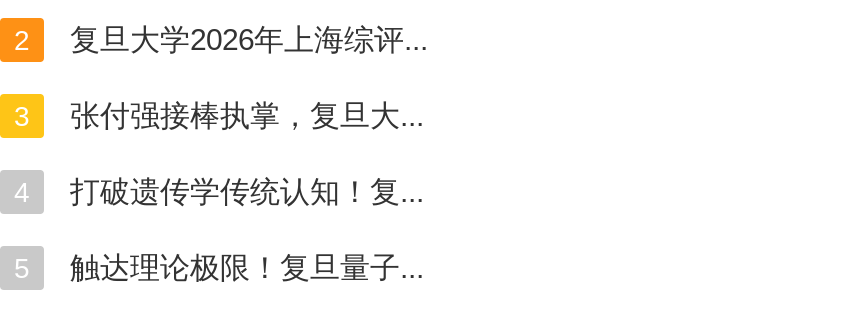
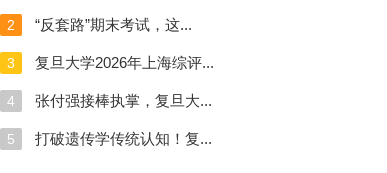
none -> [35,16,192,33] “反套路”期末考试，这...
moved [70,22,428,56] -> [35,54,214,71]: 复旦大学2026年上海综评...
moved [70,98,424,132] -> [35,92,212,109]: 张付强接棒执掌，复旦大...
moved [70,174,424,208] -> [35,130,212,147]: 打破遗传学传统认知！复...
[70,250,424,284] 触达理论极限！复旦量子... -> none

